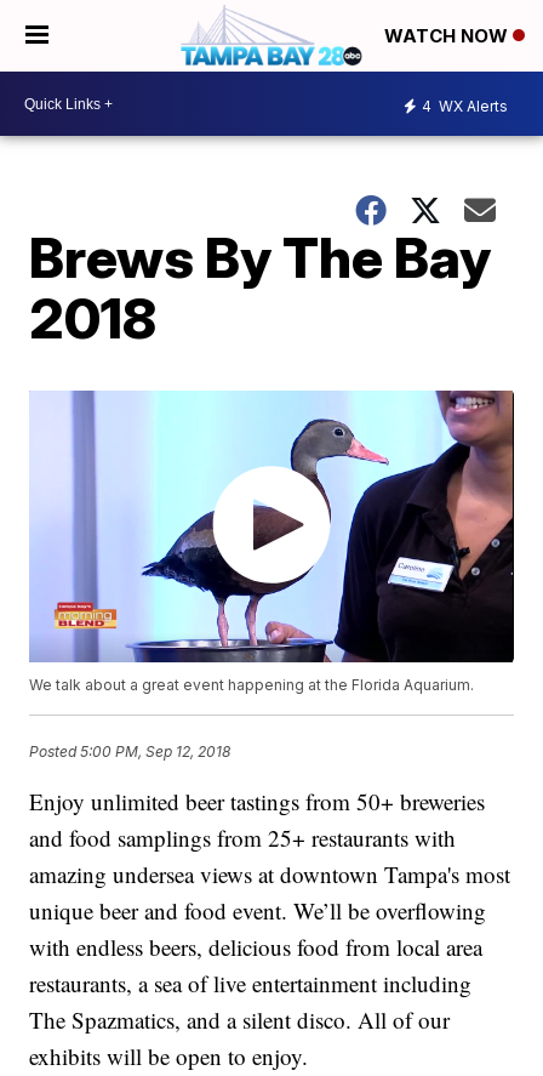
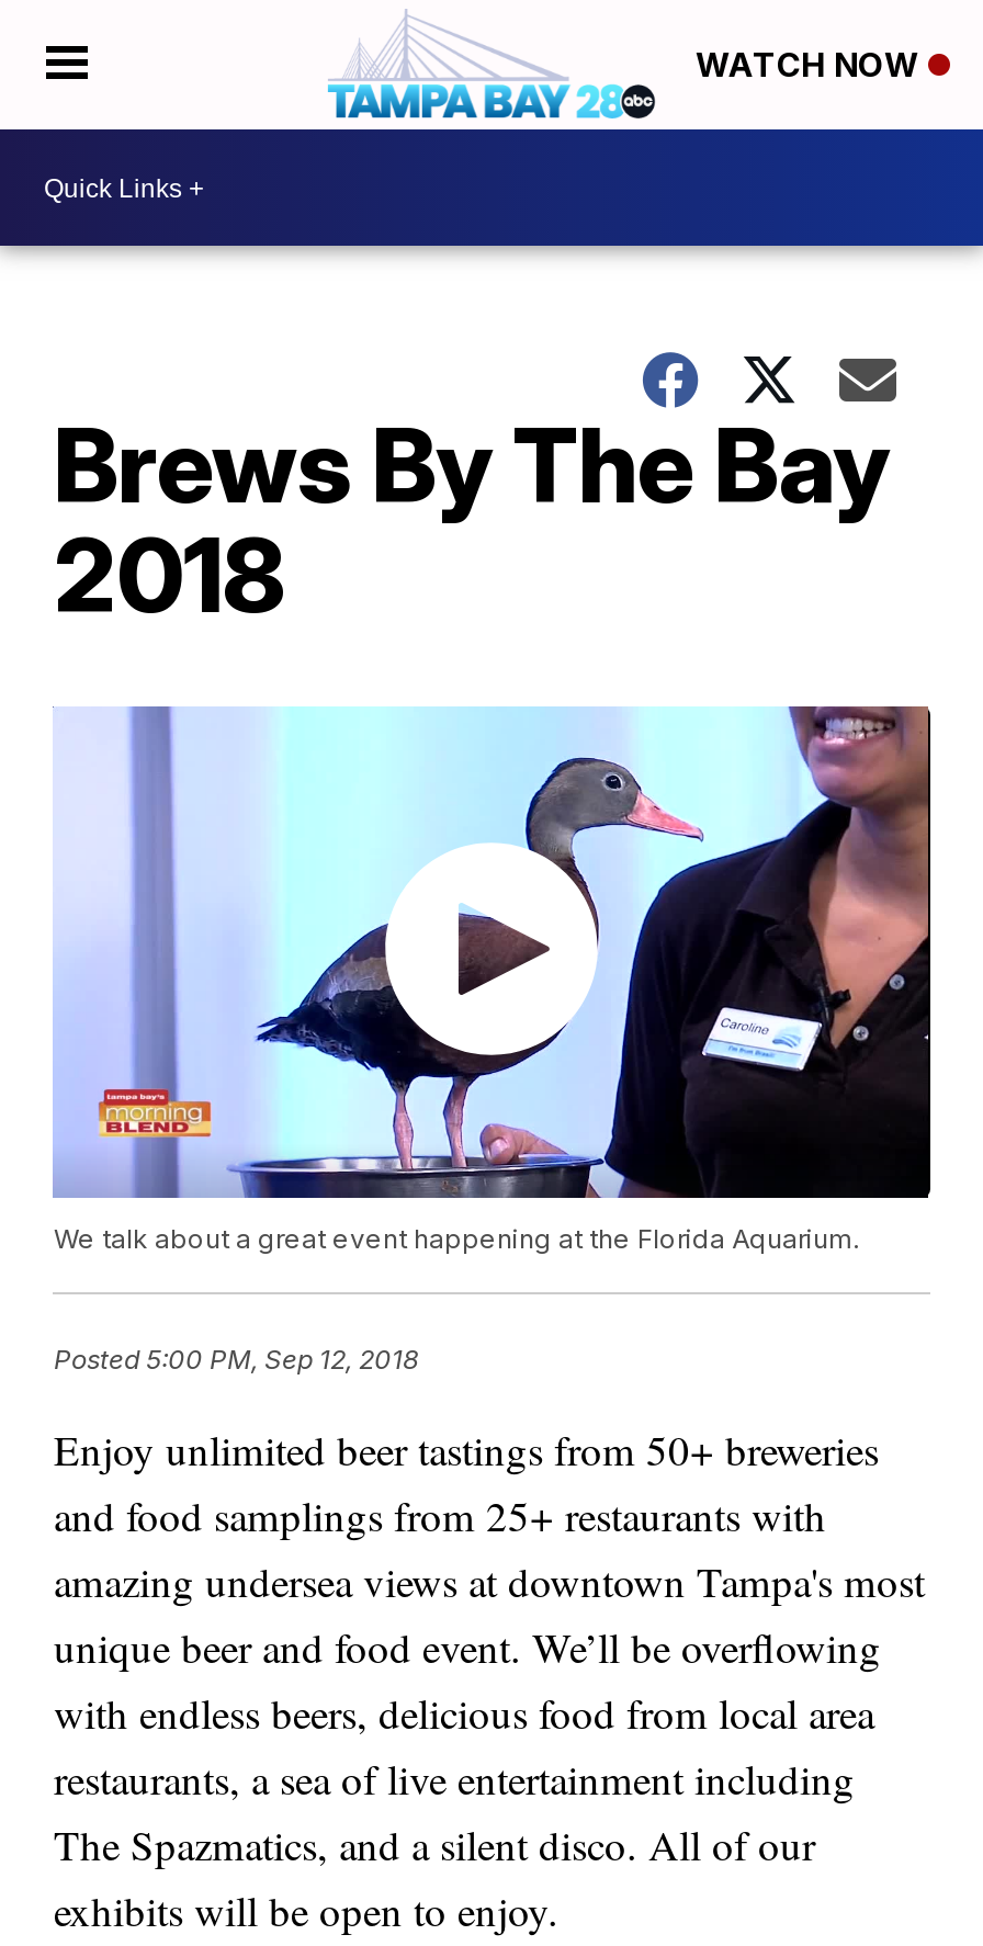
[422,96,508,115] 4 WX Alerts -> none

